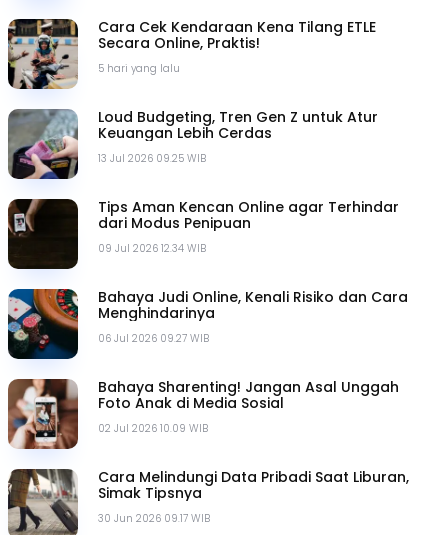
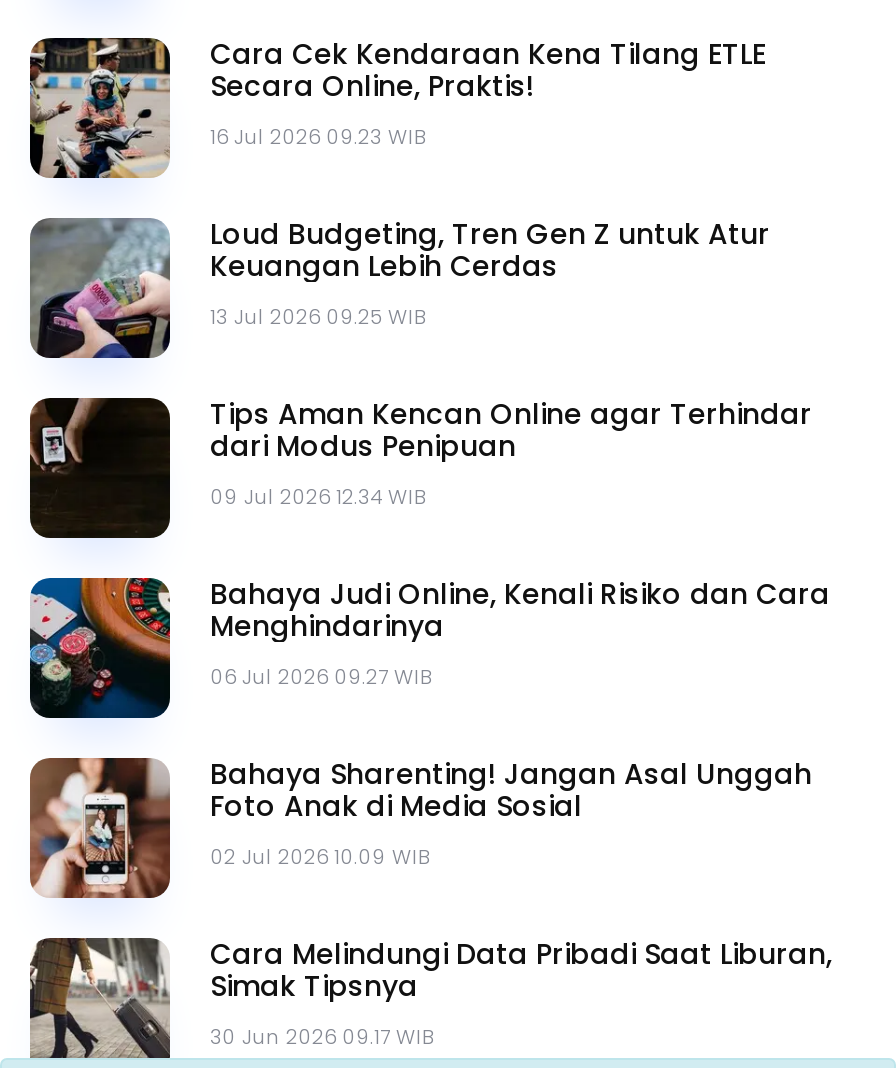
[98,61,180,76] 5 hari yang lalu -> [210,122,426,152] 16 Jul 2026 09.23 WIB

